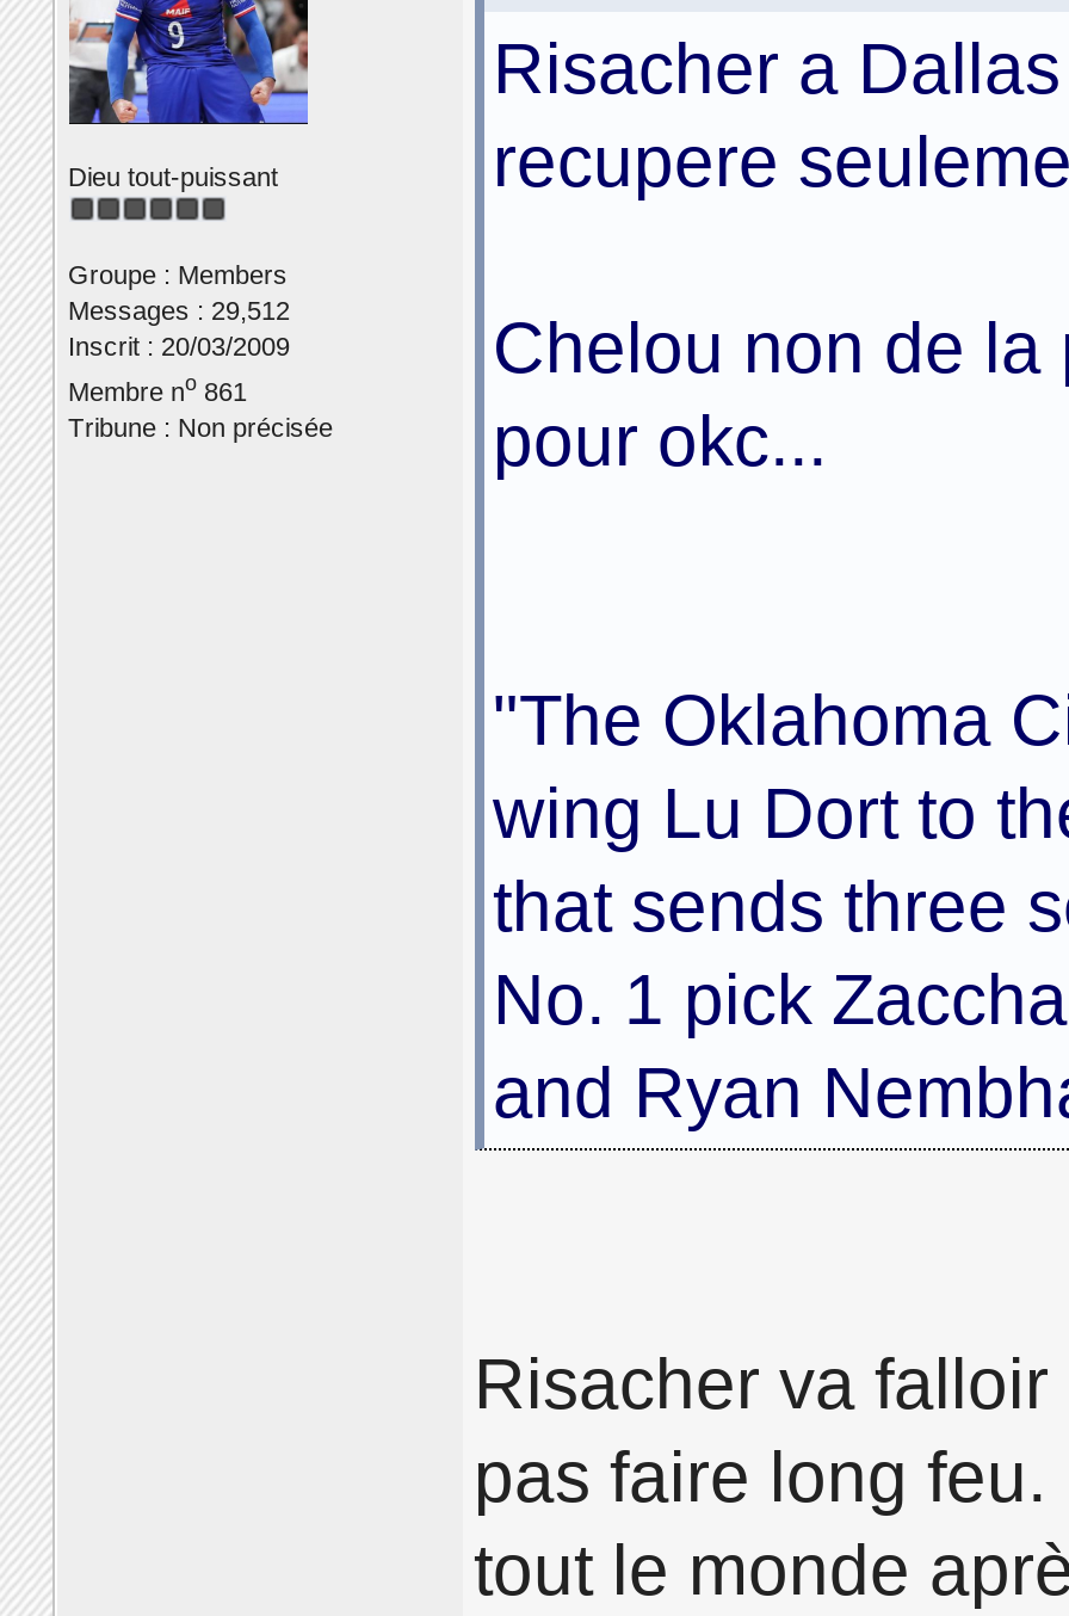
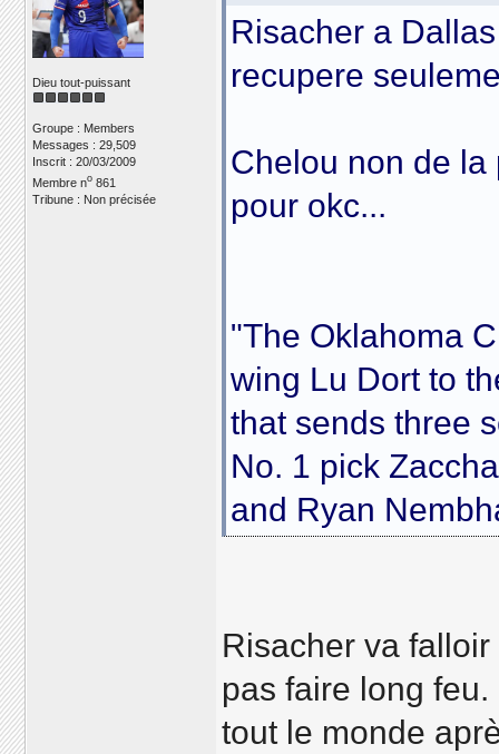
[68,296,290,325] Messages : 29,512 -> [32,138,135,151] Messages : 29,509

